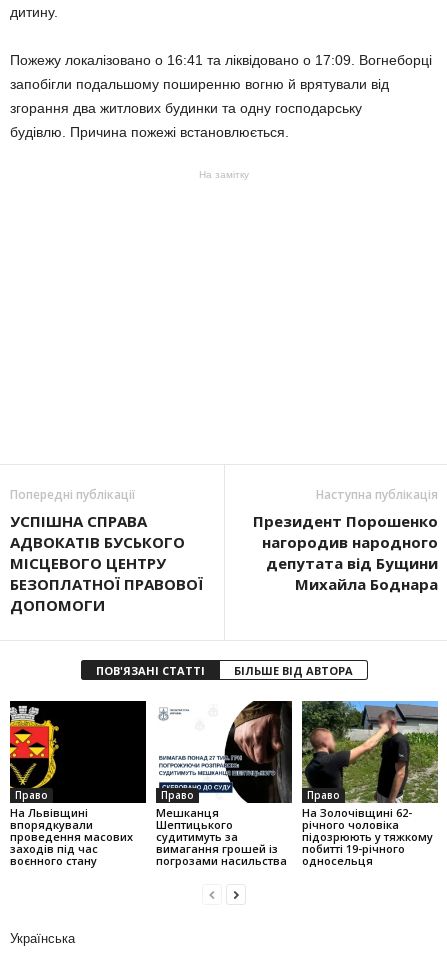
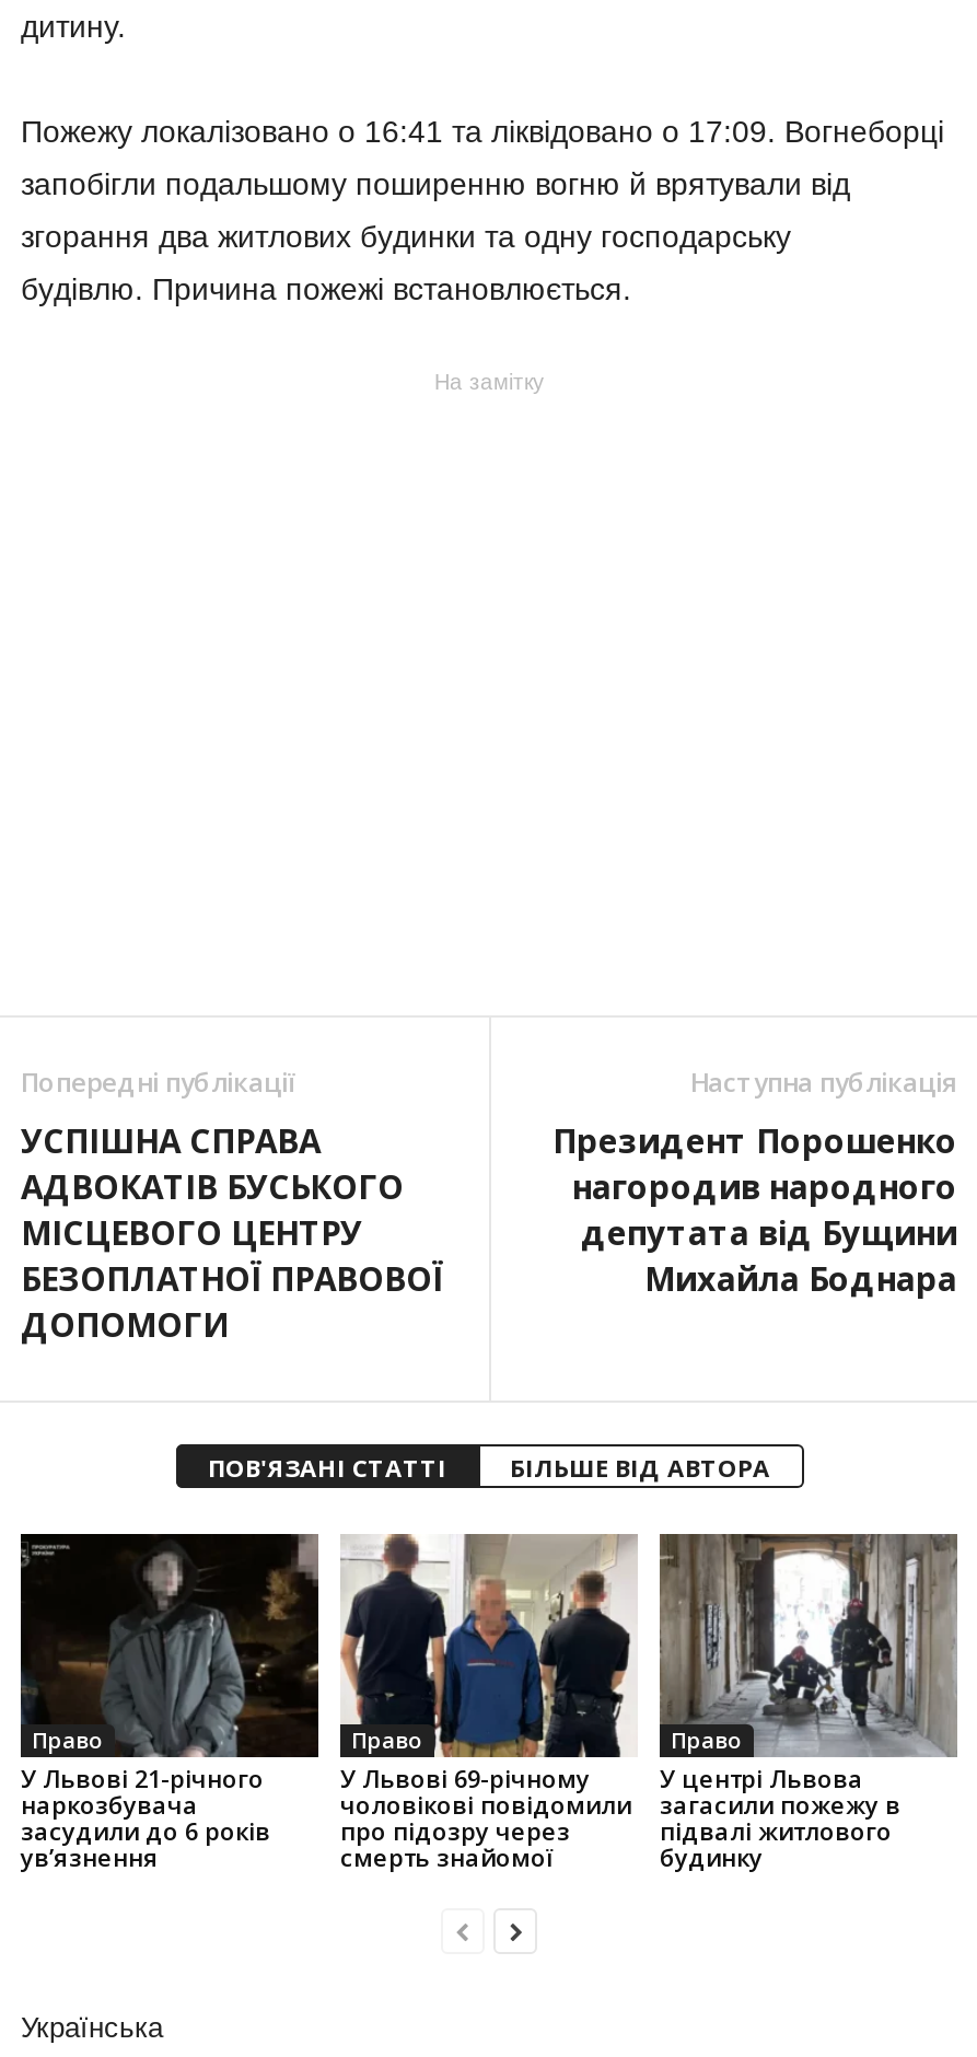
[9,701,146,868] [image] | На Львівщині | впорядкували | проведення масових | заходів під час | воєнного стану -> [19,1532,321,1873] [image] | У Львові 21-річного | наркозбувача | засудили до 6 років | ув’язнення
[156,701,293,868] [image] | Мешканця | Шептицького | судитимуть за | вимагання грошей із | погрозами насильства -> [338,1532,638,1873] [image] | У Львові 69-річному | чоловікові повідомили | про підозру через | смерть знайомої
[301,700,438,868] [image] | На Золочівщині 62- | річного чоловіка | підозрюють у тяжкому | побитті 19-річного | односельця -> [658,1532,959,1873] [image] | У центрі Львова | загасили пожежу в | підвалі житлового | будинку

